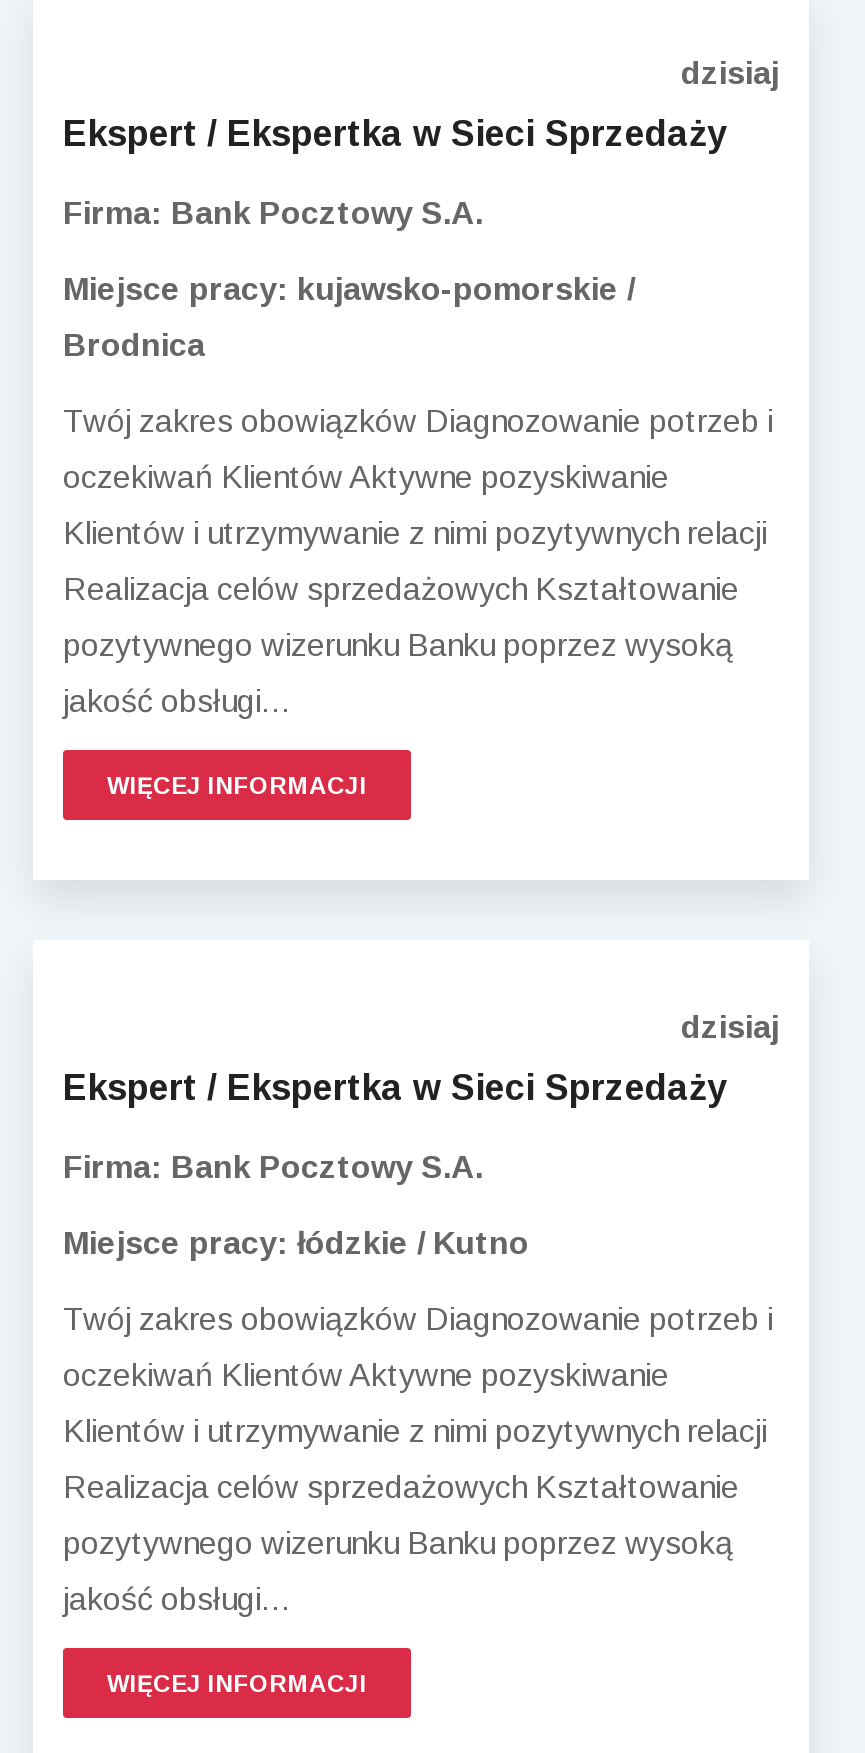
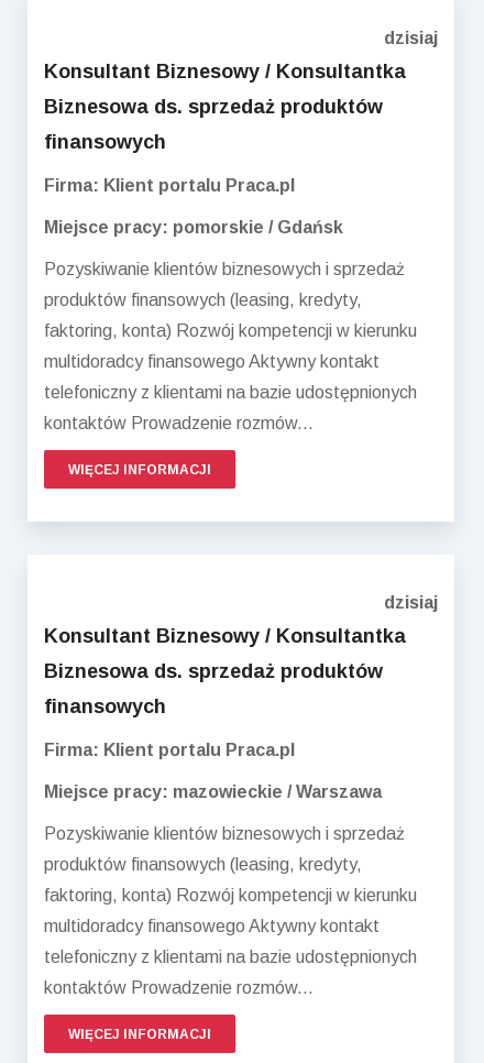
[63,114,773,718] Ekspert / Ekspertka w Sieci Sprzedaży | Firma: Bank Pocztowy S.A. | Miejsce pracy: kujawsko-pomorskie / | Brodnica | Twój zakres obowiązków Diagnozowanie potrzeb i | oczekiwań Klientów Aktywne pozyskiwanie | Klientów i utrzymywanie z nimi pozytywnych relacji | Realizacja celów sprzedażowych Kształtowanie | pozytywnego wizerunku Banku poprzez wysoką | jakość obsługi... -> [44,61,417,433] Konsultant Biznesowy / Konsultantka | Biznesowa ds. sprzedaż produktów | finansowych | Firma: Klient portalu Praca.pl | Miejsce pracy: pomorskie / Gdańsk | Pozyskiwanie klientów biznesowych i sprzedaż | produktów finansowych (leasing, kredyty, | faktoring, konta) Rozwój kompetencji w kierunku | multidoradcy finansowego Aktywny kontakt | telefoniczny z klientami na bazie udostępnionych | kontaktów Prowadzenie rozmów...
[63,1068,773,1616] Ekspert / Ekspertka w Sieci Sprzedaży | Firma: Bank Pocztowy S.A. | Miejsce pracy: łódzkie / Kutno | Twój zakres obowiązków Diagnozowanie potrzeb i | oczekiwań Klientów Aktywne pozyskiwanie | Klientów i utrzymywanie z nimi pozytywnych relacji | Realizacja celów sprzedażowych Kształtowanie | pozytywnego wizerunku Banku poprzez wysoką | jakość obsługi... -> [44,625,417,997] Konsultant Biznesowy / Konsultantka | Biznesowa ds. sprzedaż produktów | finansowych | Firma: Klient portalu Praca.pl | Miejsce pracy: mazowieckie / Warszawa | Pozyskiwanie klientów biznesowych i sprzedaż | produktów finansowych (leasing, kredyty, | faktoring, konta) Rozwój kompetencji w kierunku | multidoradcy finansowego Aktywny kontakt | telefoniczny z klientami na bazie udostępnionych | kontaktów Prowadzenie rozmów...

